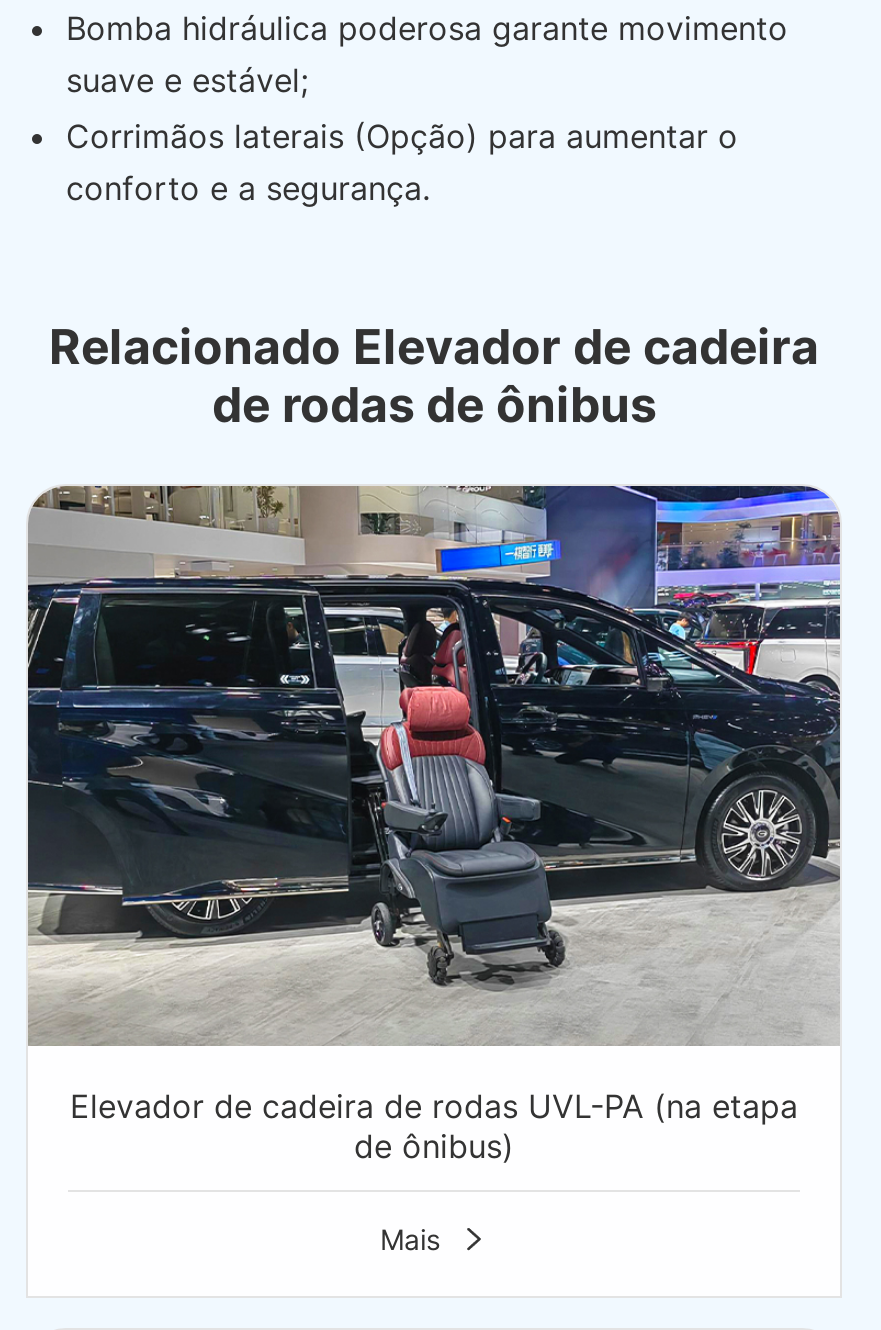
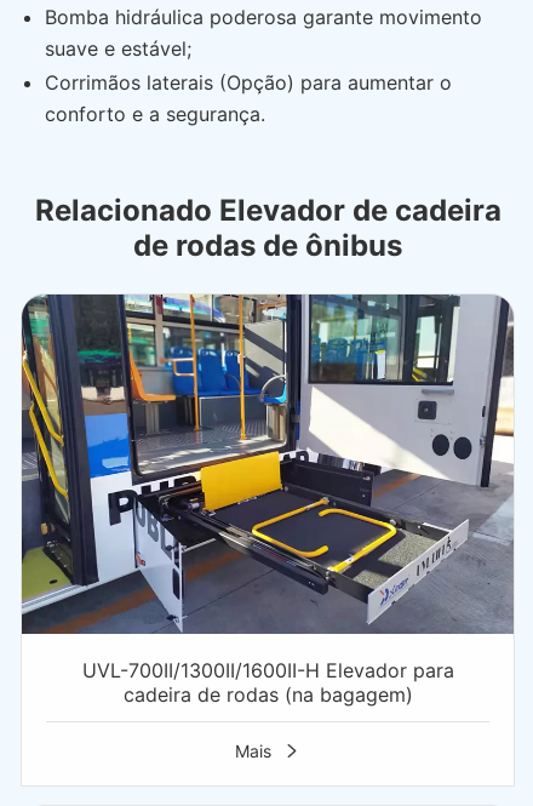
[26,484,842,1166] [image] | Elevador de cadeira de rodas UVL-PA (na etapa | de ônibus) -> [21,293,515,706] [image] | UVL-700II/1300II/1600II-H Elevador para | cadeira de rodas (na bagagem)

